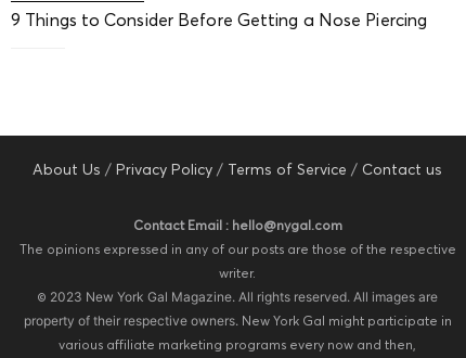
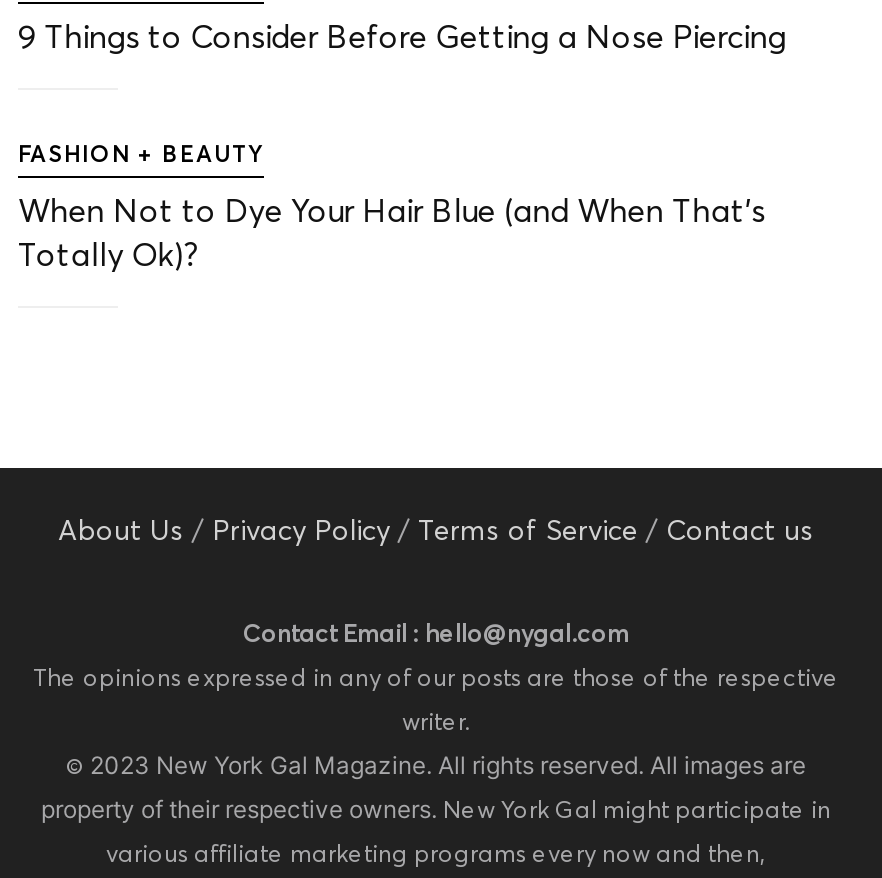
none -> [18,141,765,275] FASHION + BEAUTY | When Not to Dye Your Hair Blue (and When That’s | Totally Ok)?

